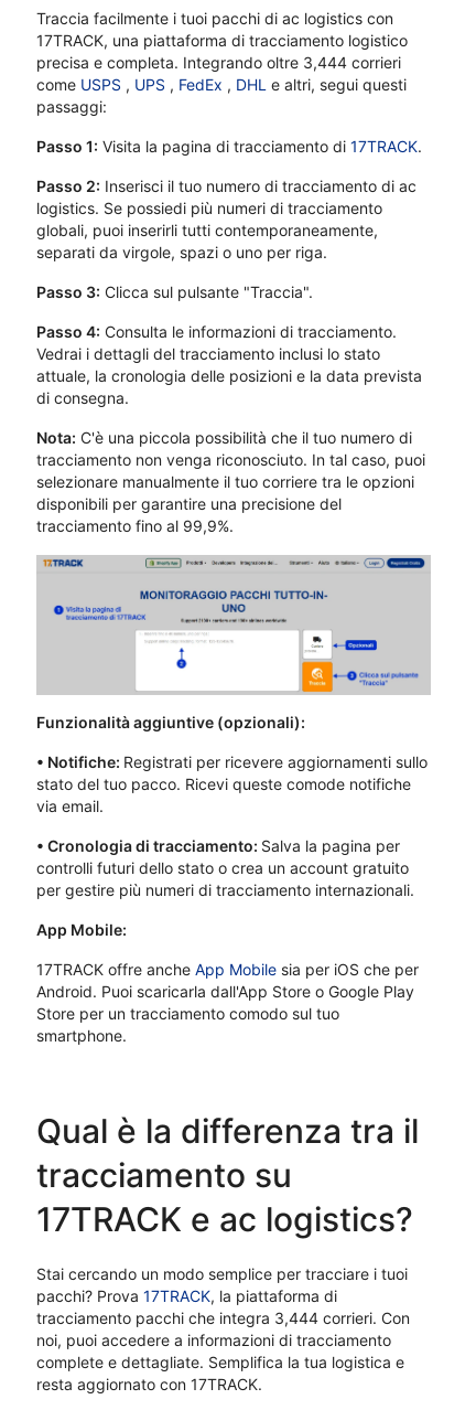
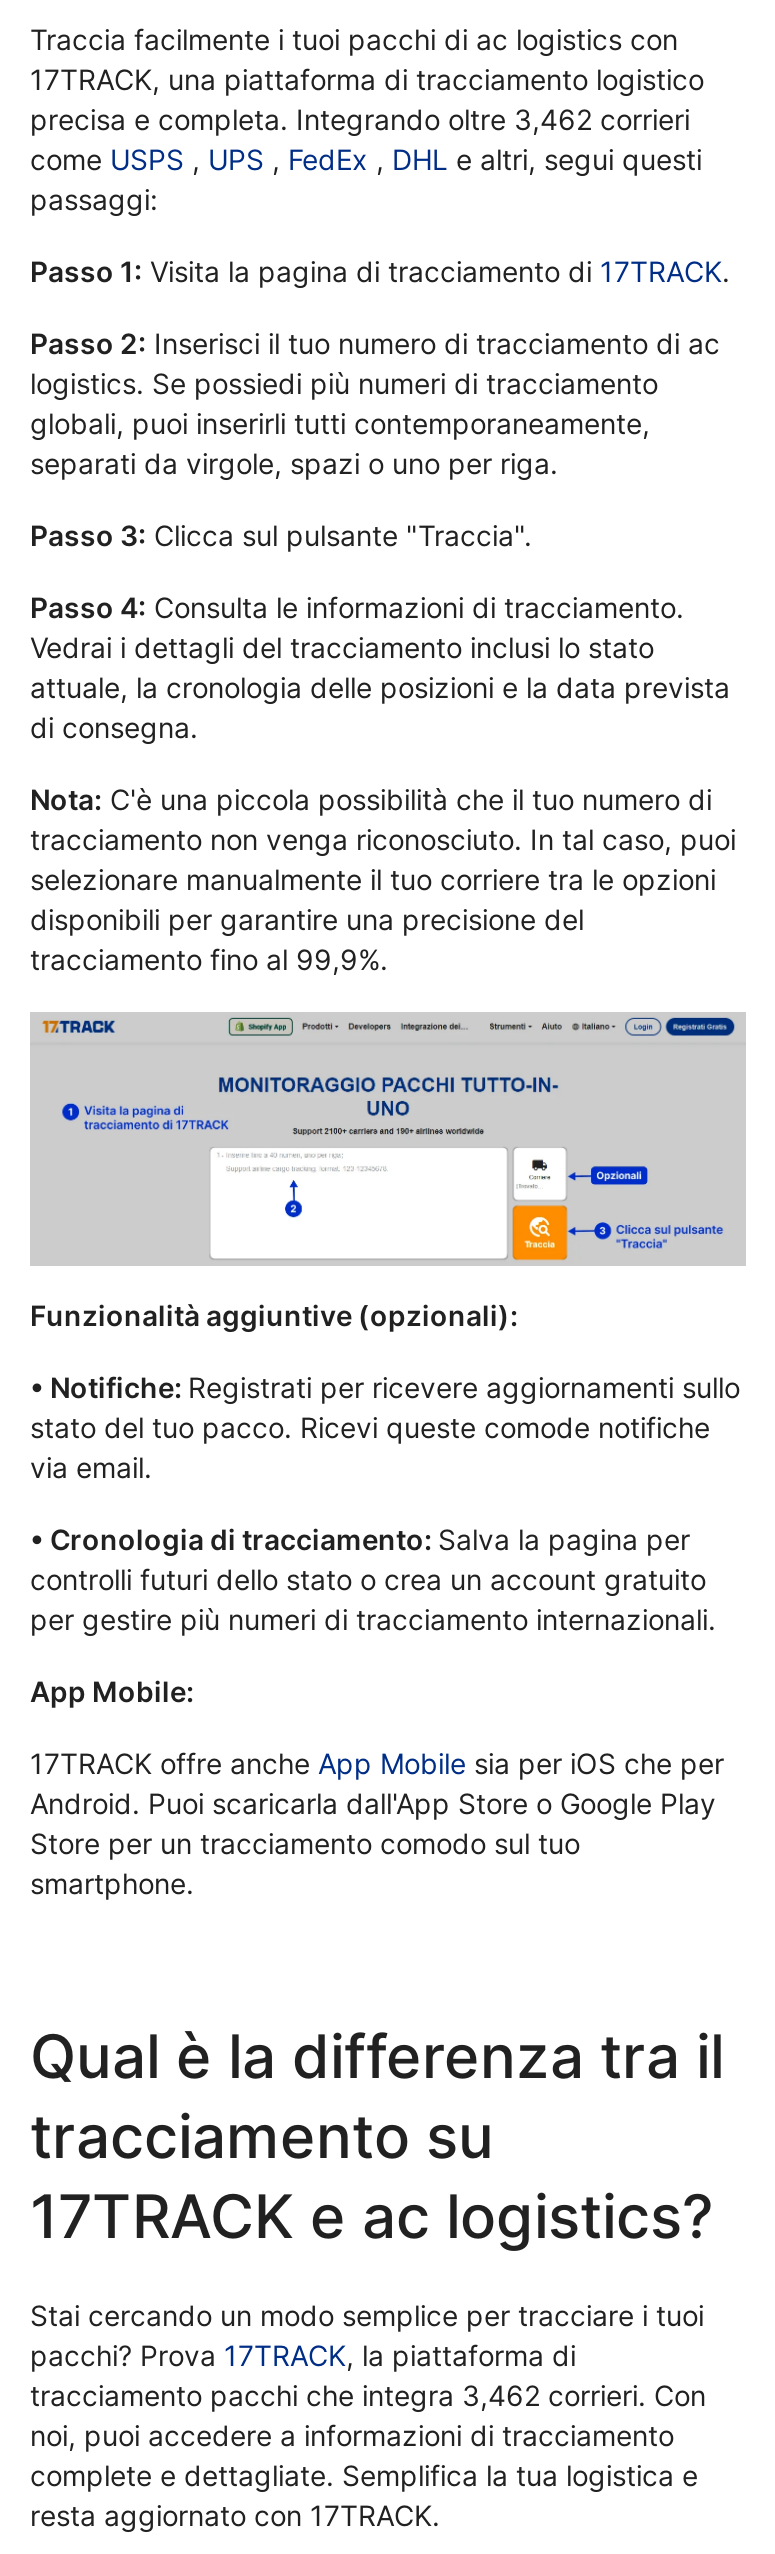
[36,53,401,72] precisa e completa. Integrando oltre 3,444 corrieri -> [30,102,690,136] precisa e completa. Integrando oltre 3,462 corrieri
[36,1309,410,1328] tracciamento pacchi che integra 3,444 corrieri. Con -> [30,2379,706,2413] tracciamento pacchi che integra 3,462 corrieri. Con

